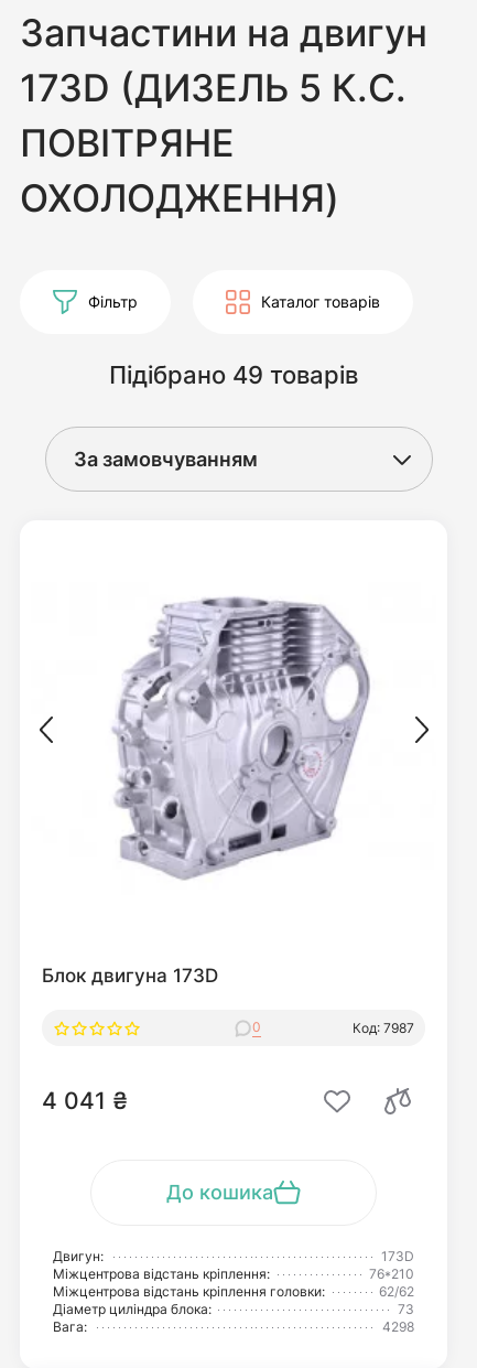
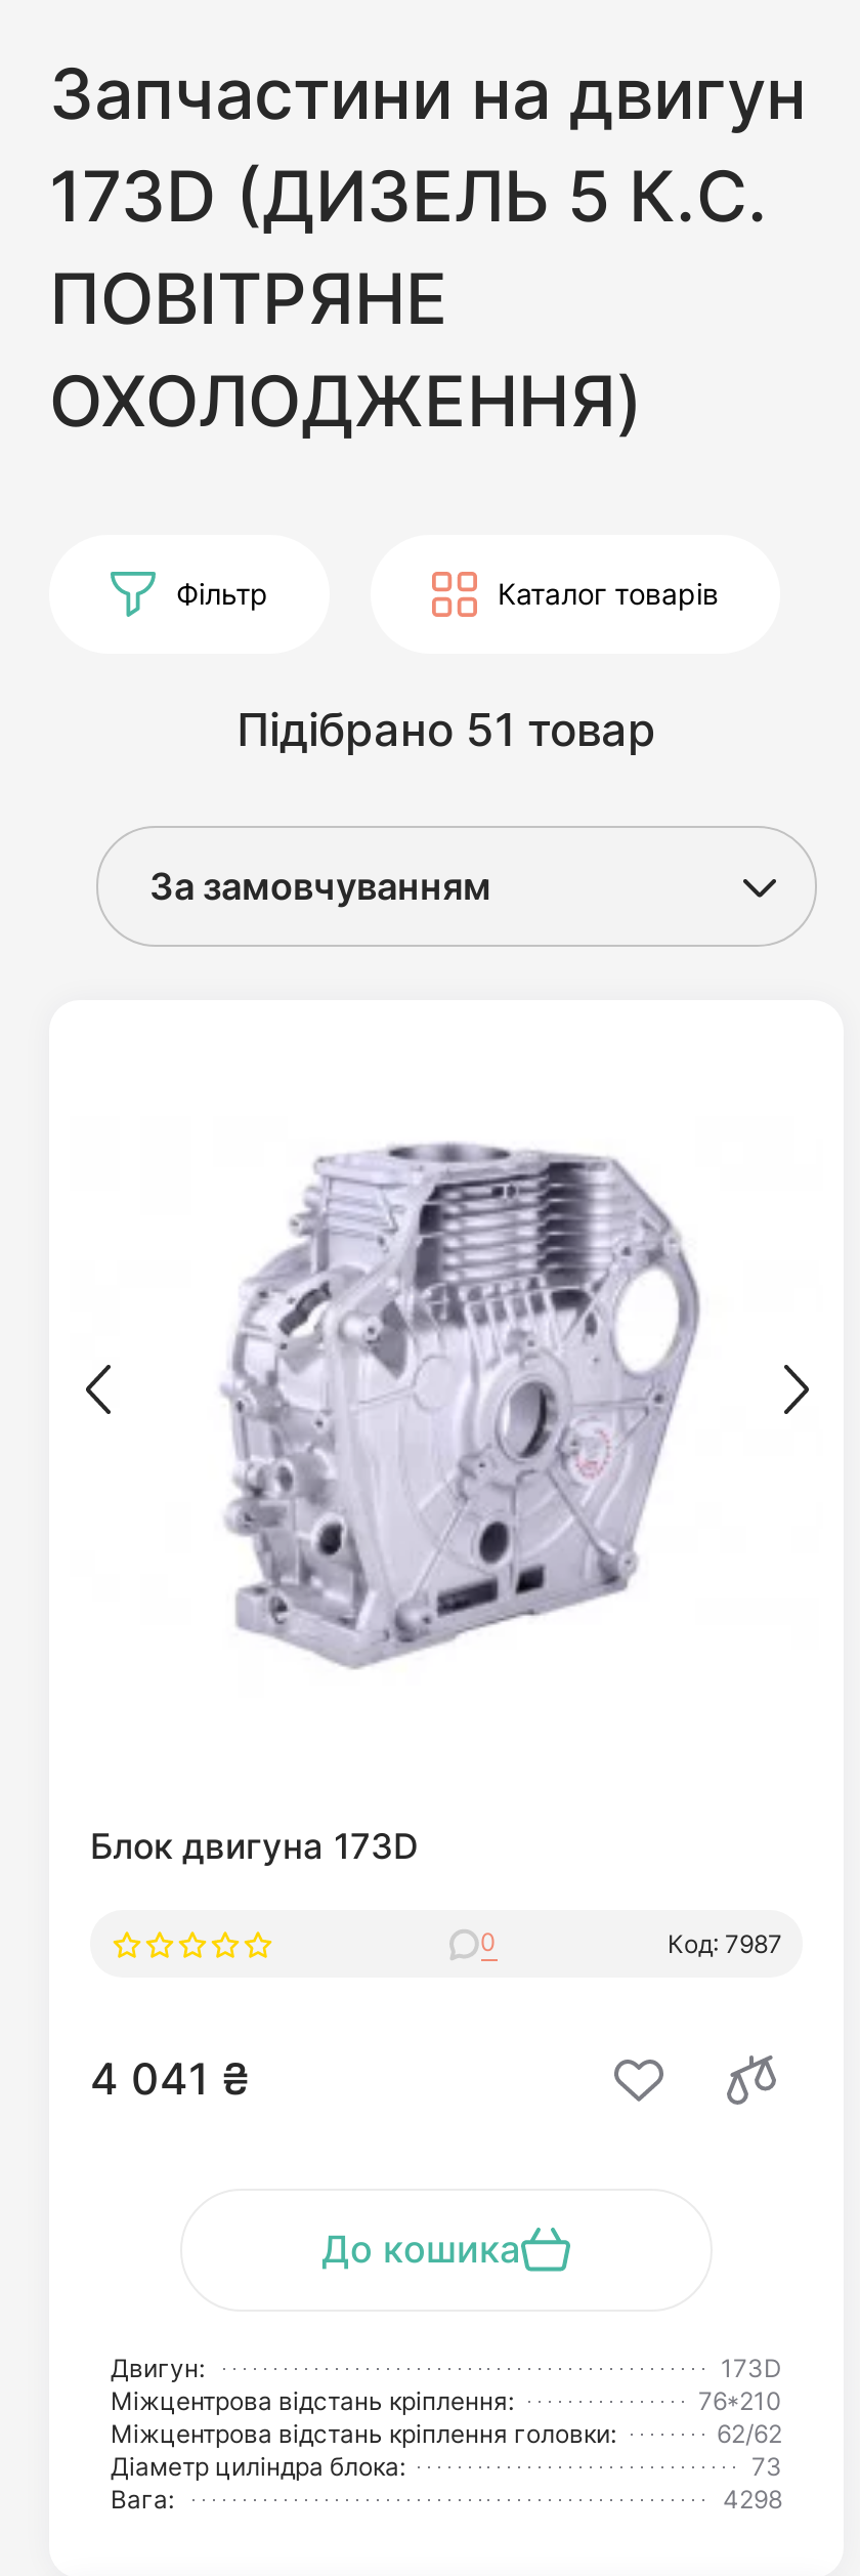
[109,360,358,389] Підібрано 49 товарів -> [236,703,656,756] Підібрано 51 товар

